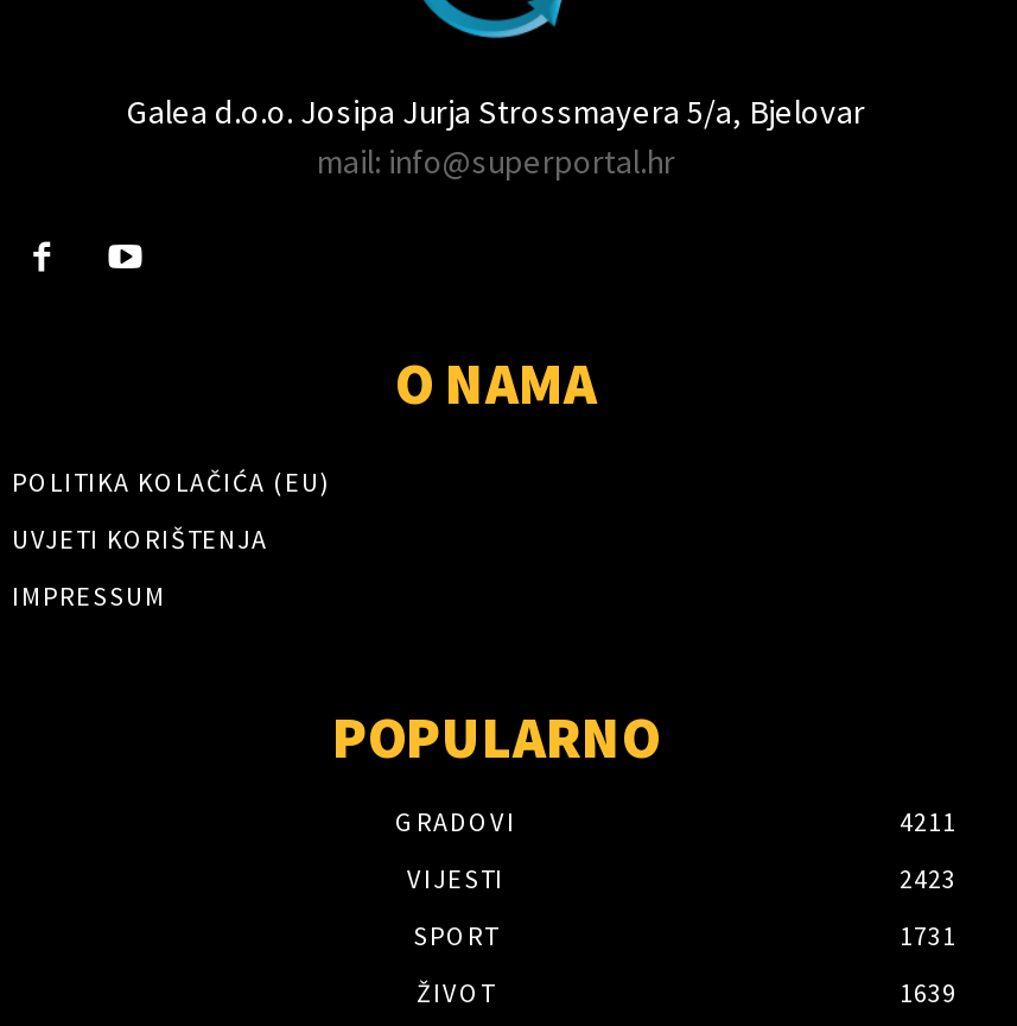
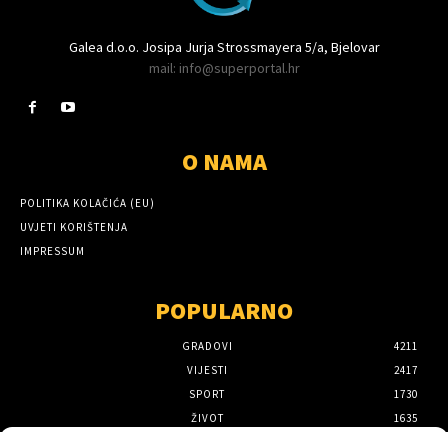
[900,861,956,894] 2423 -> [394,362,418,376] 2417
[900,918,956,951] 1731 -> [394,386,418,400] 1730
[900,975,956,1008] 1639 -> [394,410,418,424] 1635

